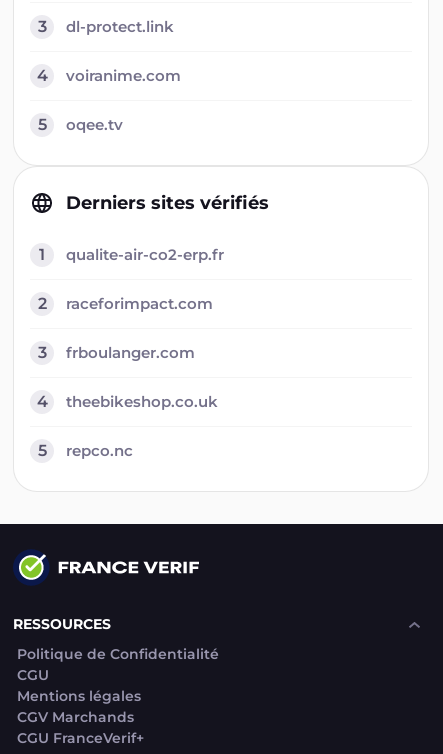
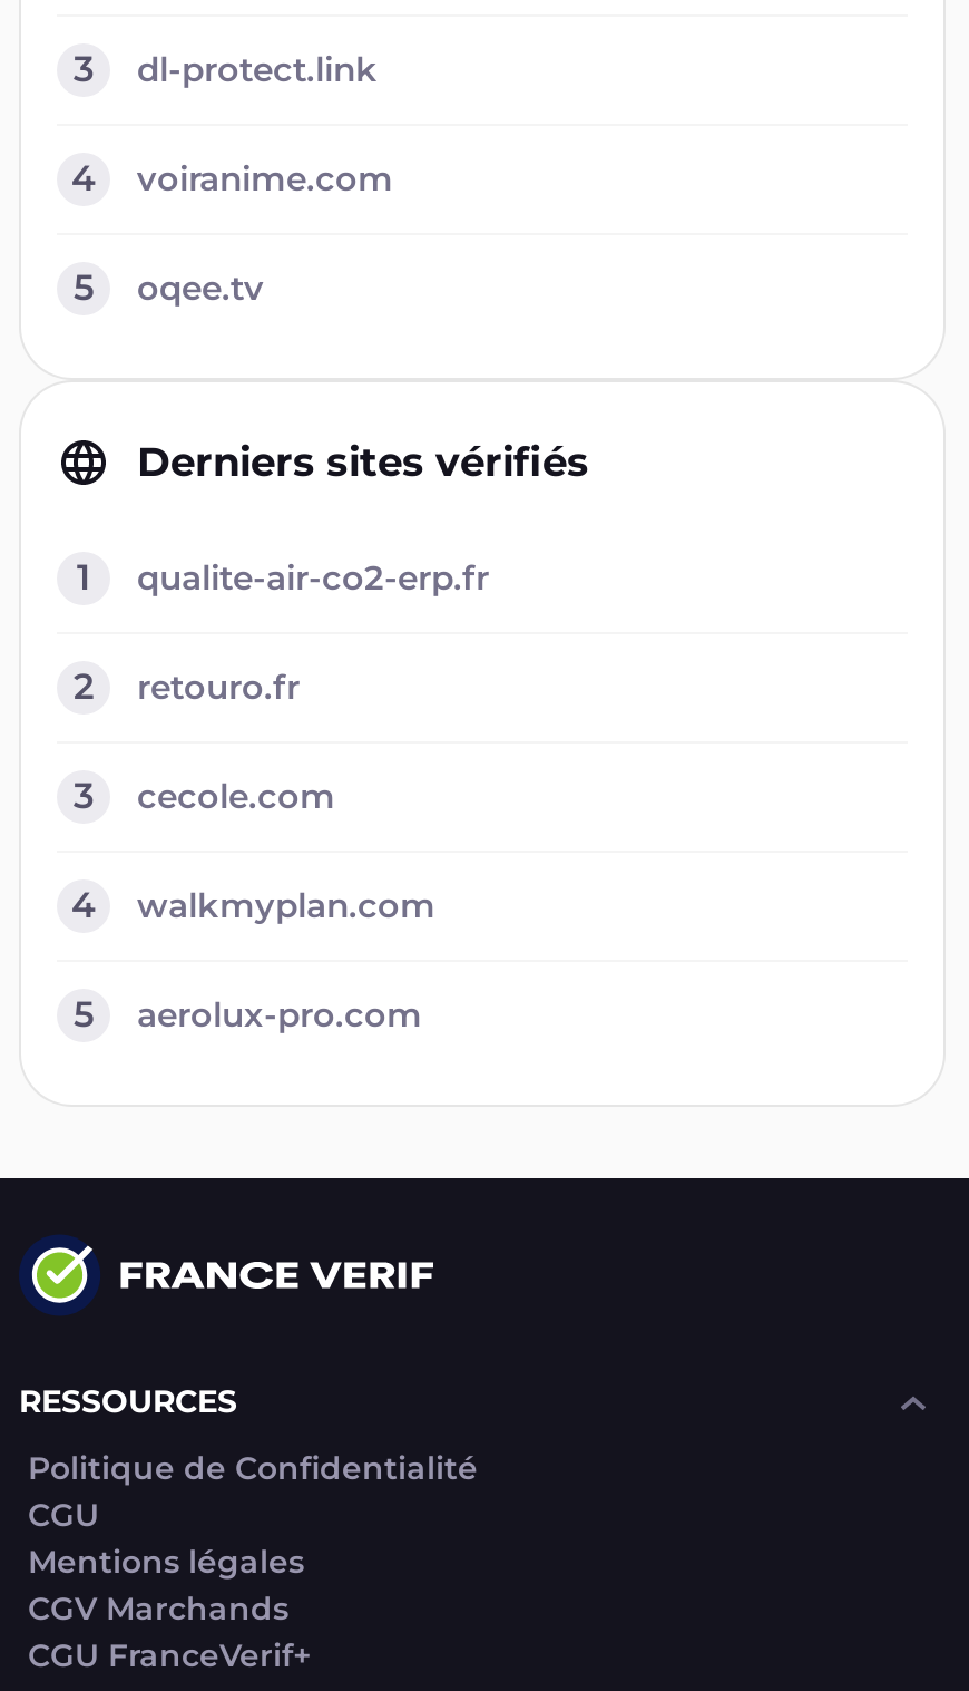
[66,294,213,313] raceforimpact.com -> [137,665,300,708] retouro.fr
[66,343,195,362] frboulanger.com -> [137,775,335,817] cecole.com
[66,392,218,411] theebikeshop.co.uk -> [137,884,435,926] walkmyplan.com
[66,441,133,460] repco.nc -> [137,993,422,1036] aerolux-pro.com

